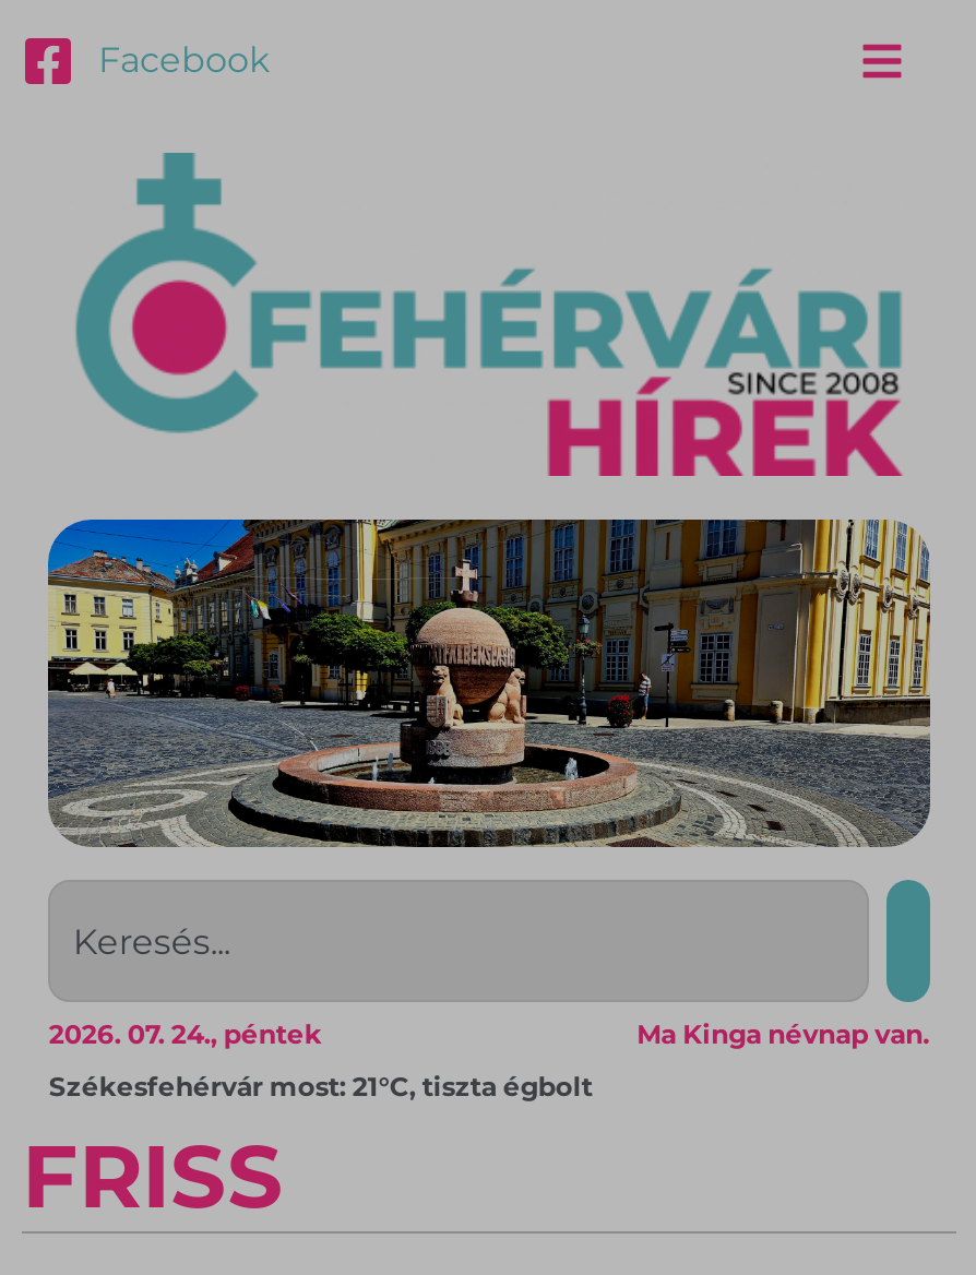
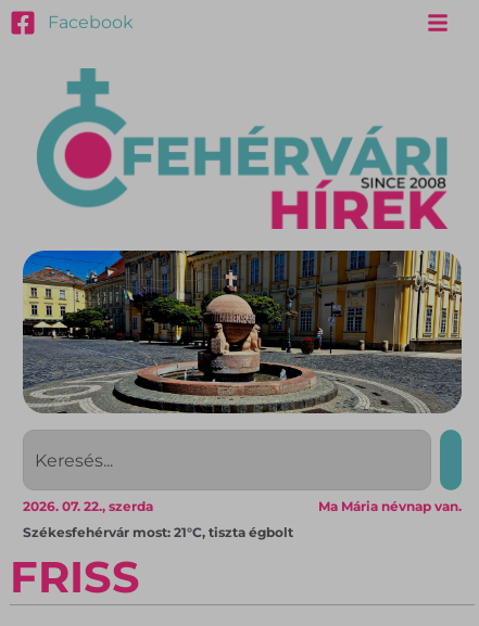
[49,1018,929,1050] Ma Kinga névnap van. | 2026. 07. 24., péntek -> [23,498,461,514] Ma Mária névnap van. | 2026. 07. 22., szerda

